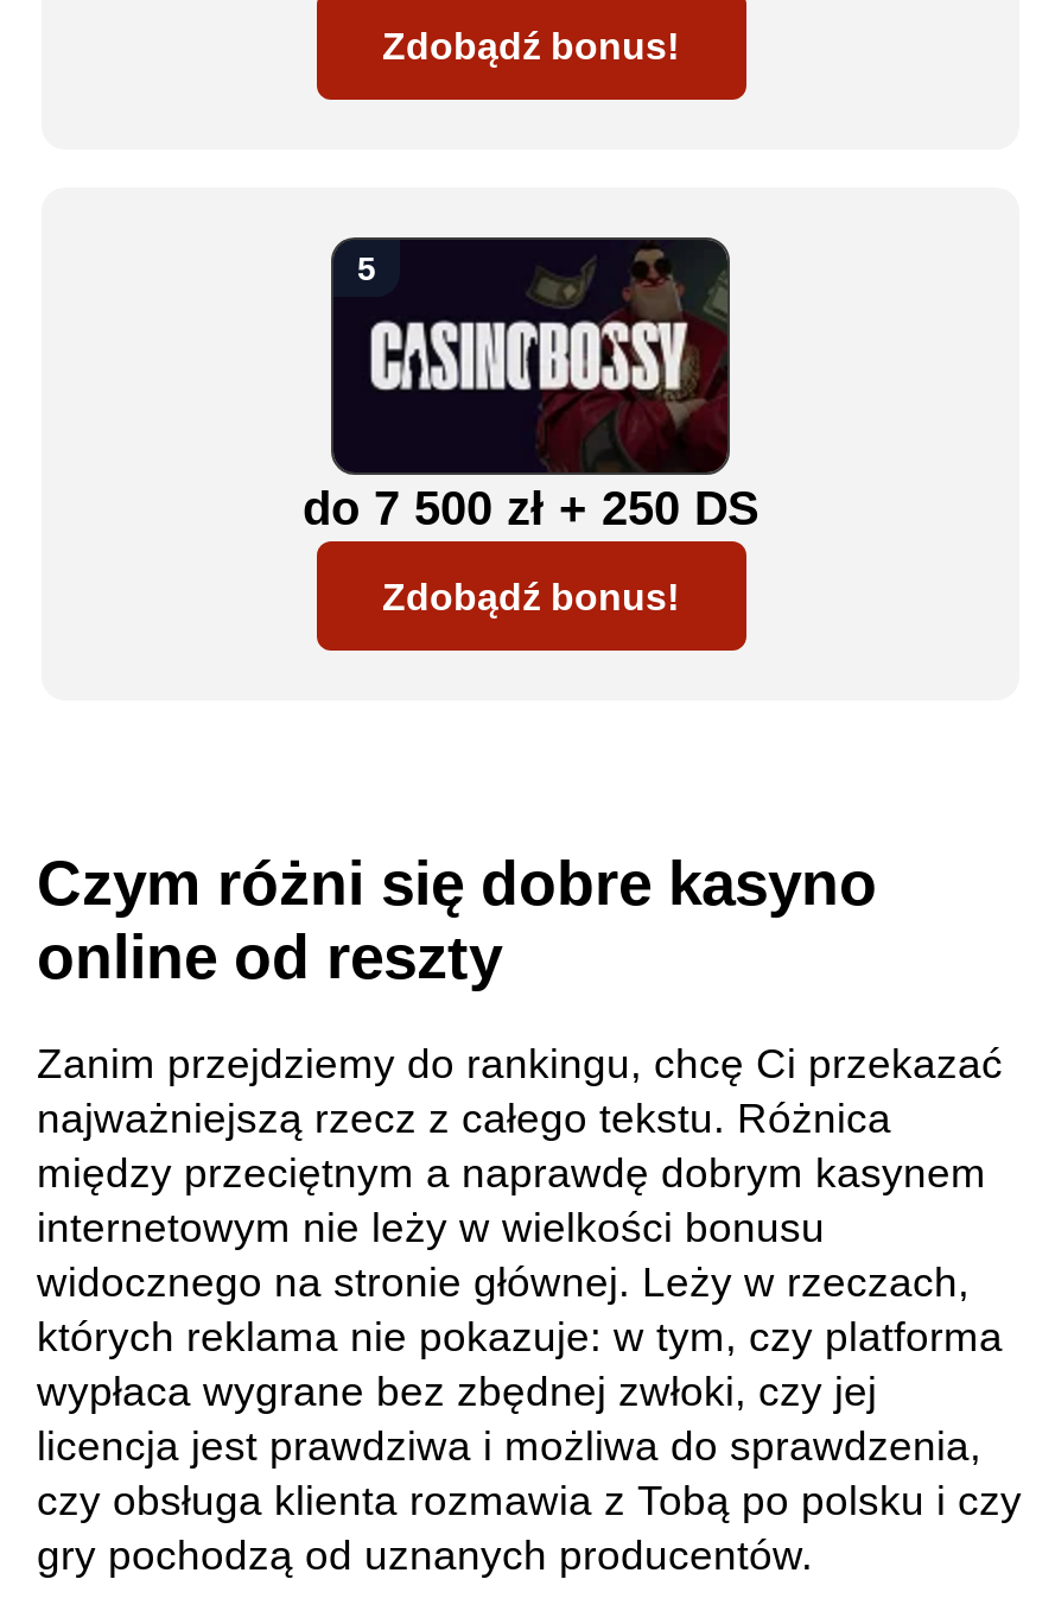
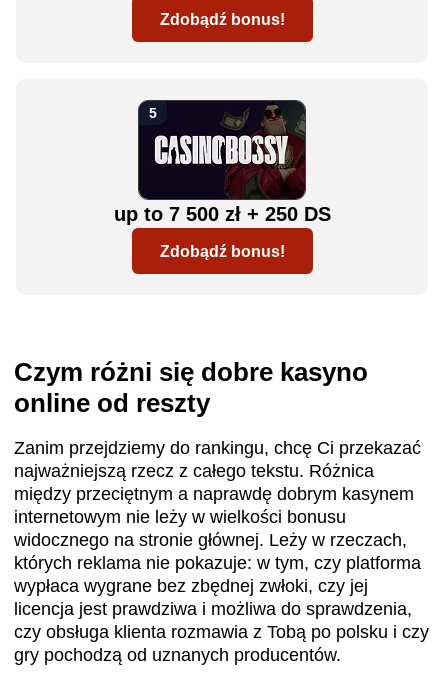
[303,482,758,534] do 7 500 zł + 250 DS -> [113,203,330,225] up to 7 500 zł + 250 DS

